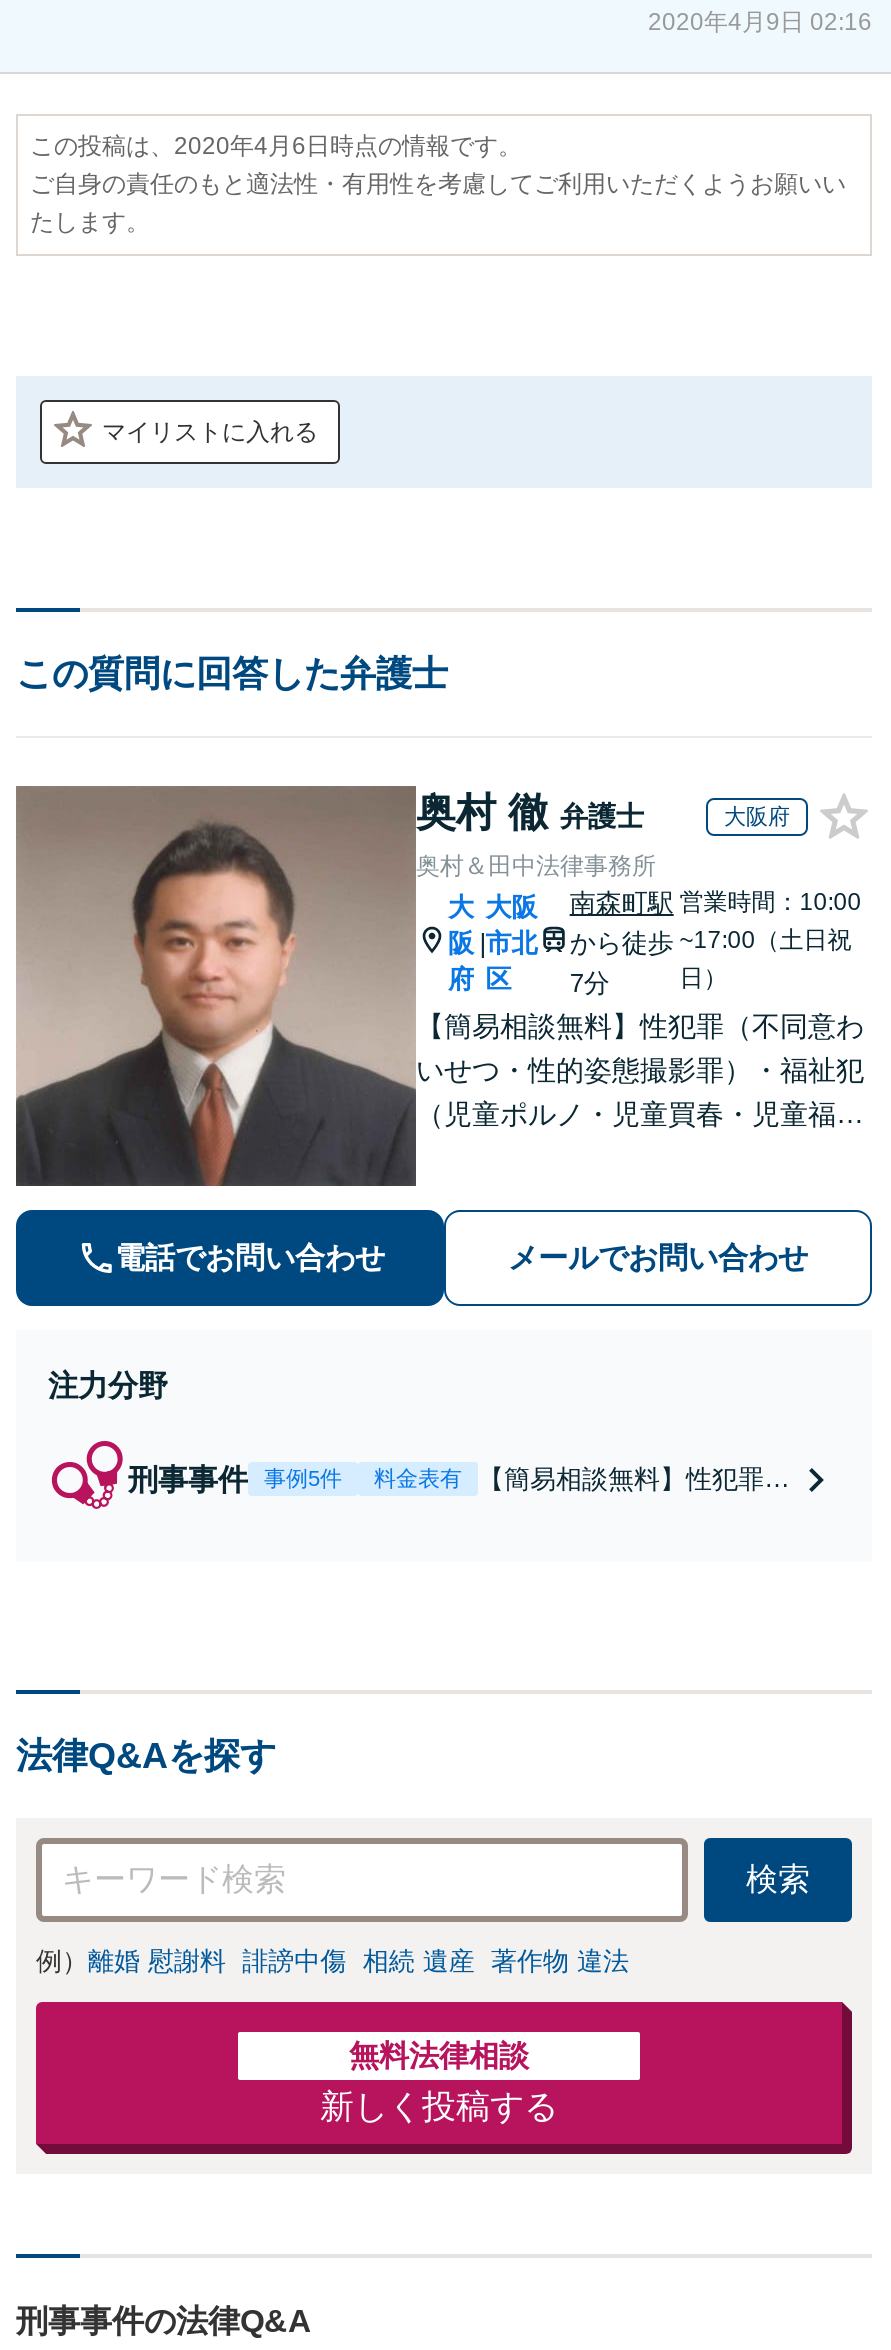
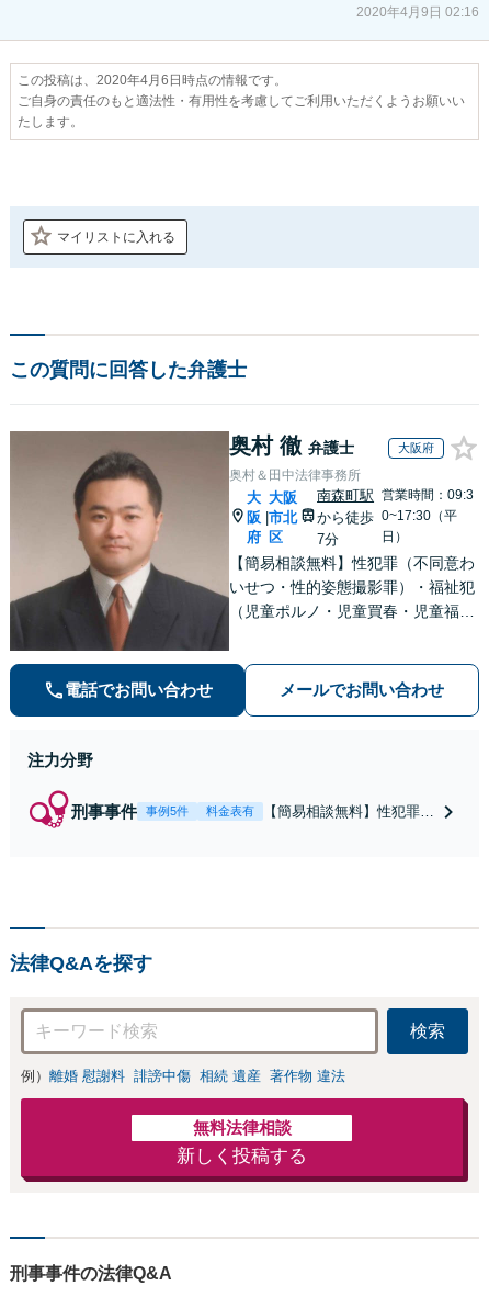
[679,887,861,953] 営業時間：10:00 | ~17:00（土日祝 -> [381,487,473,523] 営業時間：09:3 | 0~17:30（平

